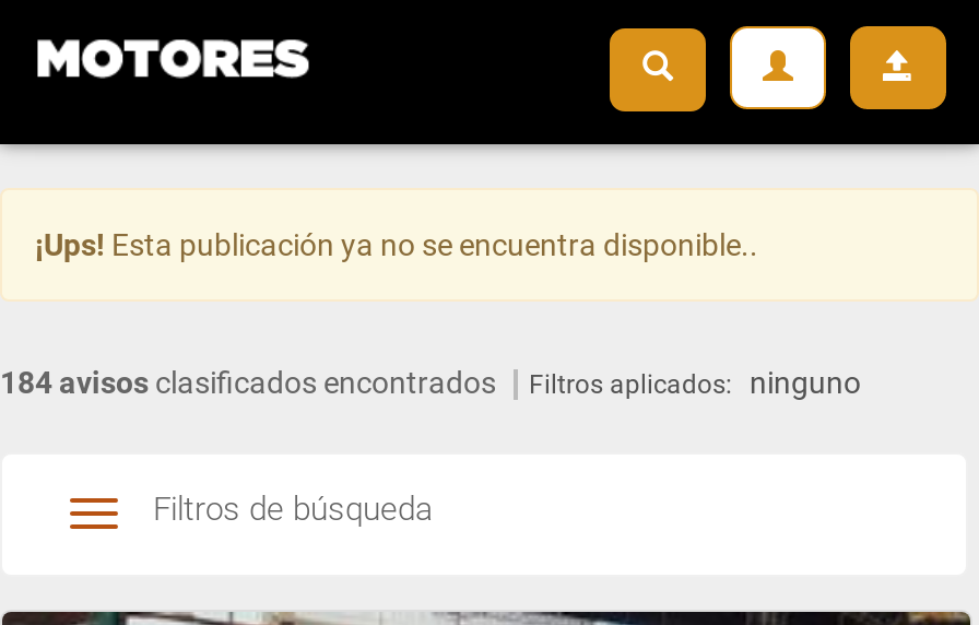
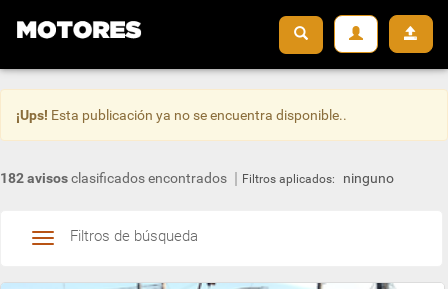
[0,365,496,400] 184 avisos clasificados encontrados -> [0,170,227,186] 182 avisos clasificados encontrados

